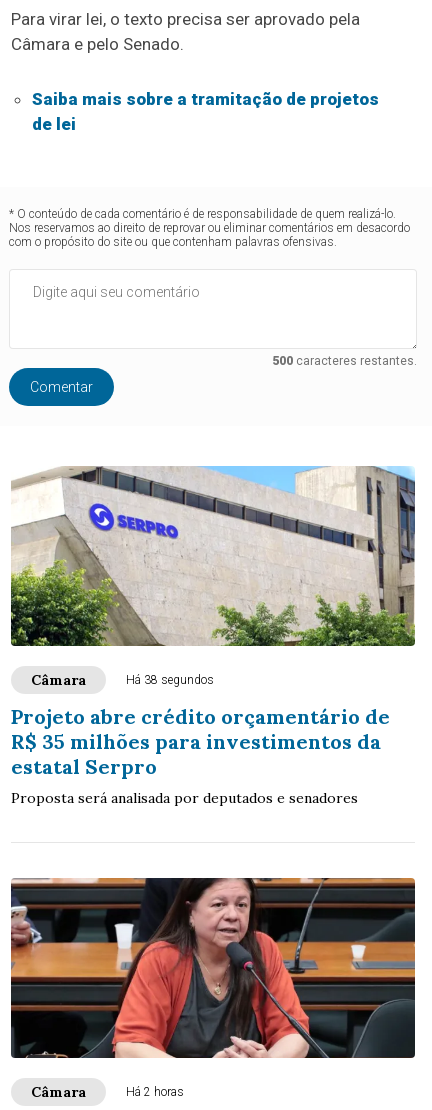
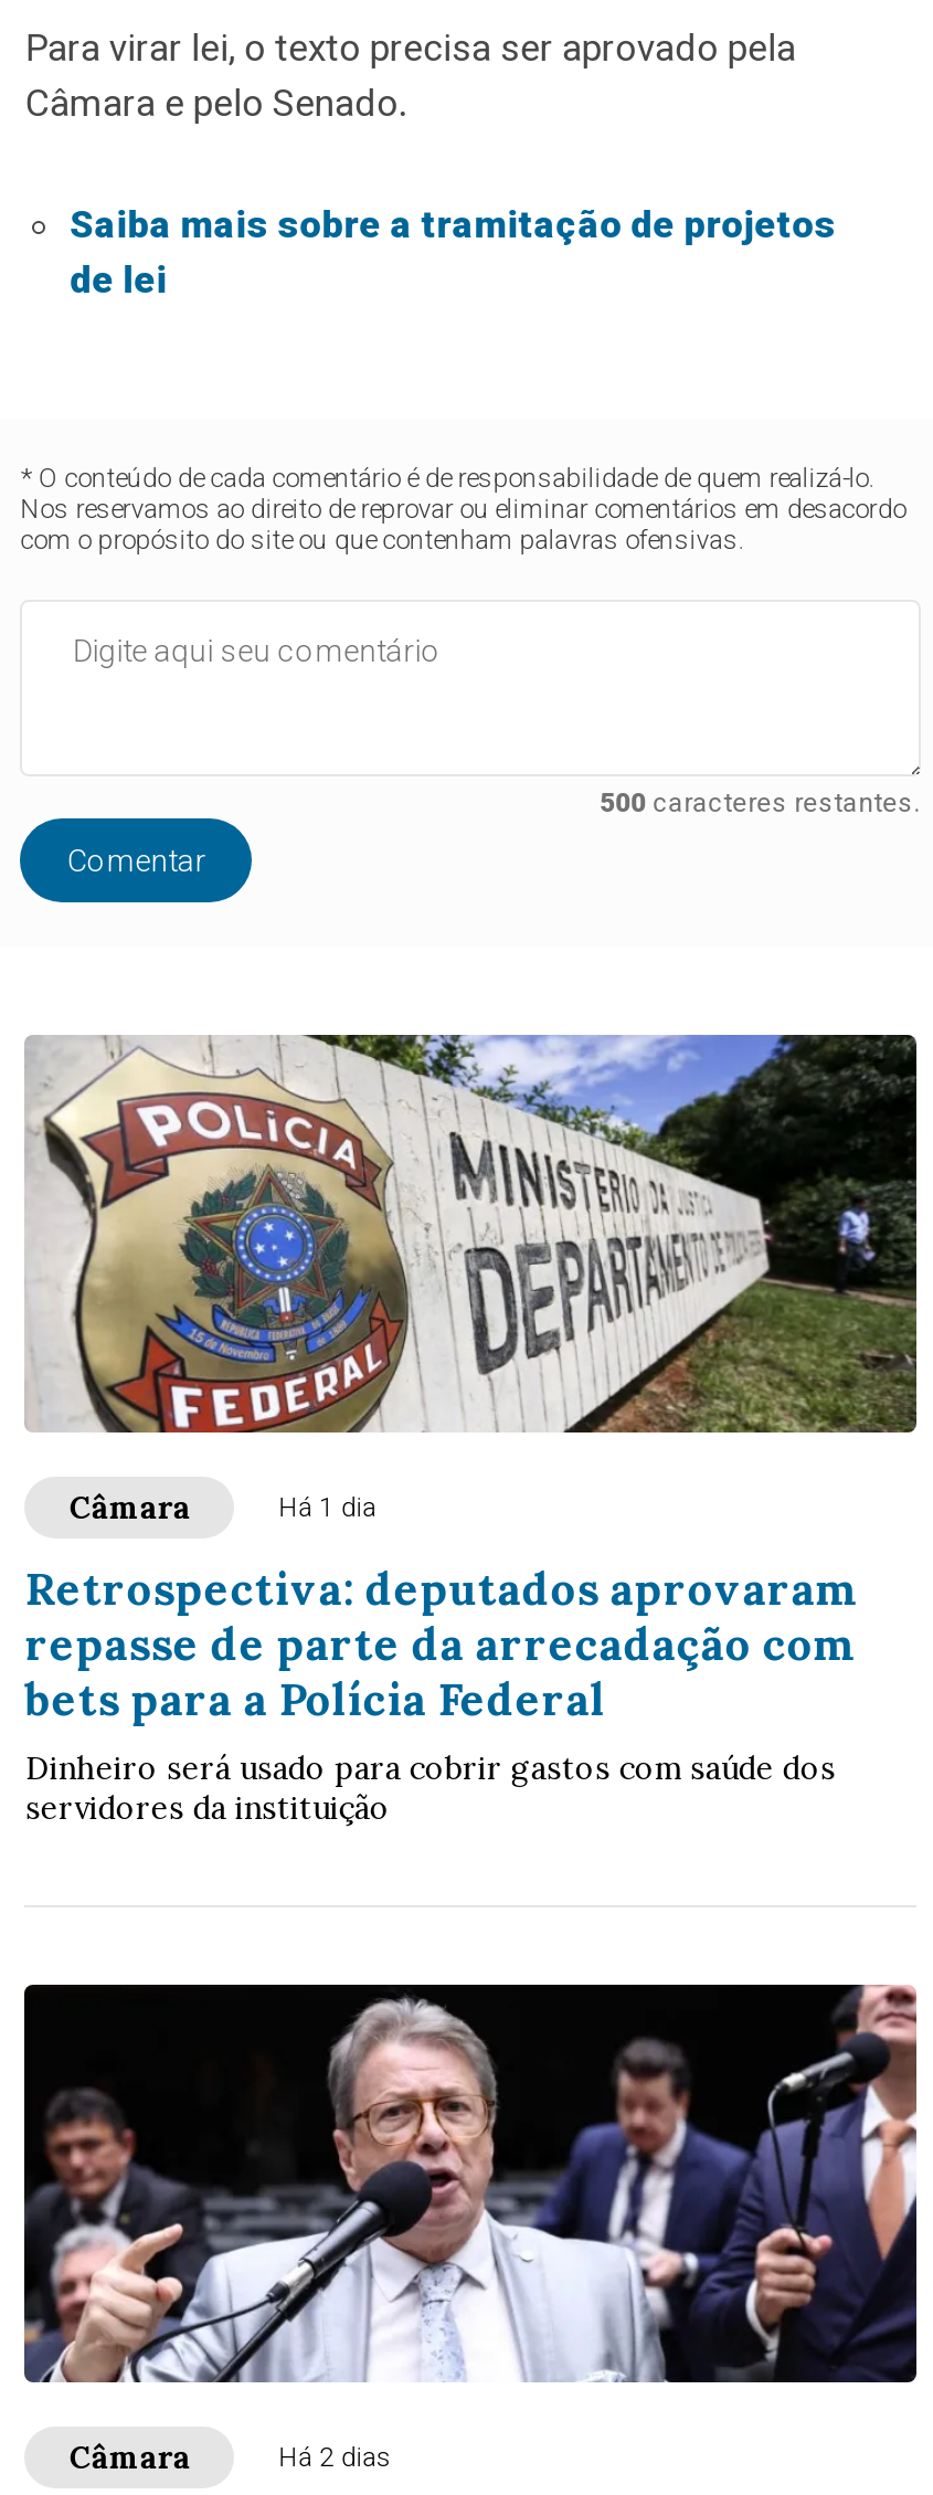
[10,466,416,686] [image] | Há 38 segundos -> [24,1033,919,1522] [image] | Há 1 dia
[11,703,390,806] Projeto abre crédito orçamentário de | R$ 35 milhões para investimentos da | estatal Serpro | Proposta será analisada por deputados e senadores -> [25,1560,858,1827] Retrospectiva: deputados aprovaram | repasse de parte da arrecadação com | bets para a Polícia Federal | Dinheiro será usado para cobrir gastos com saúde dos | servidores da instituição
[10,877,416,1098] [image] | Há 2 horas -> [22,1983,916,2472] [image] | Há 2 dias

